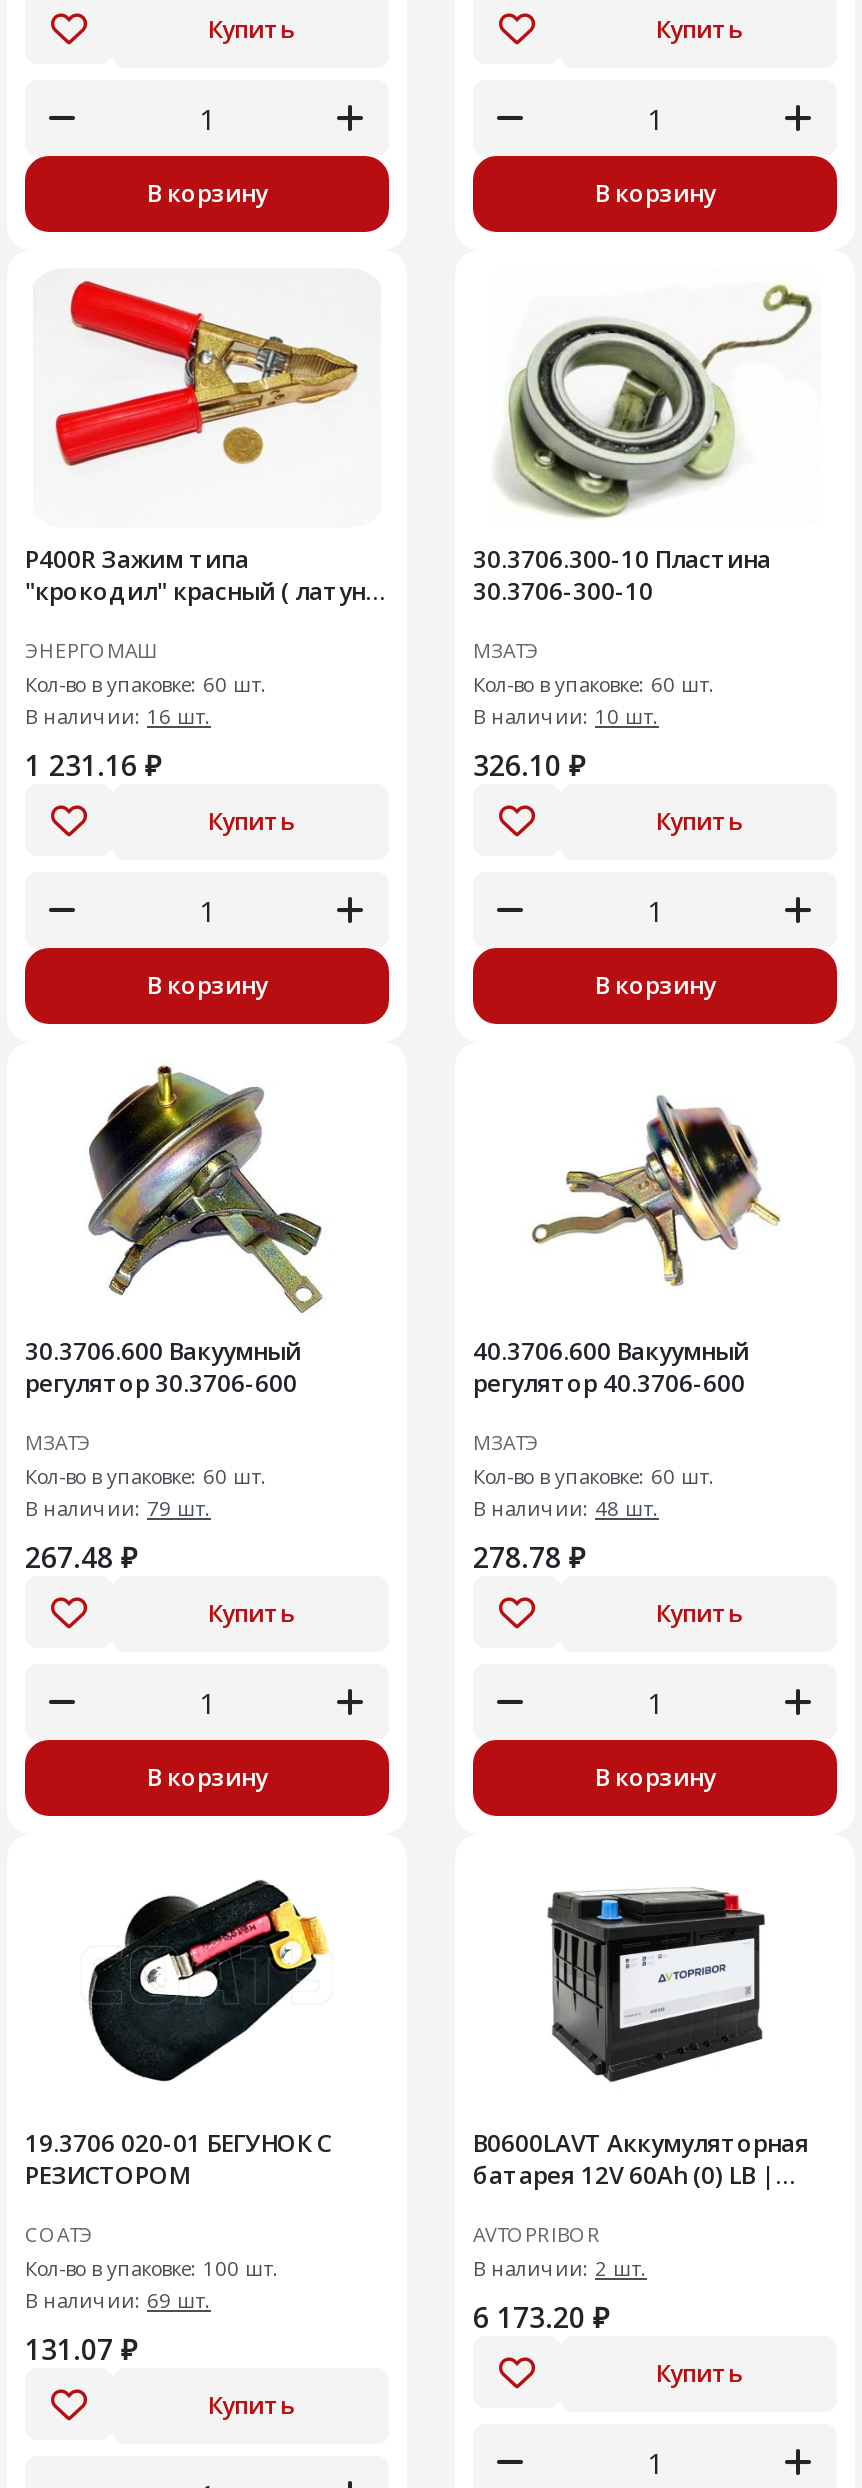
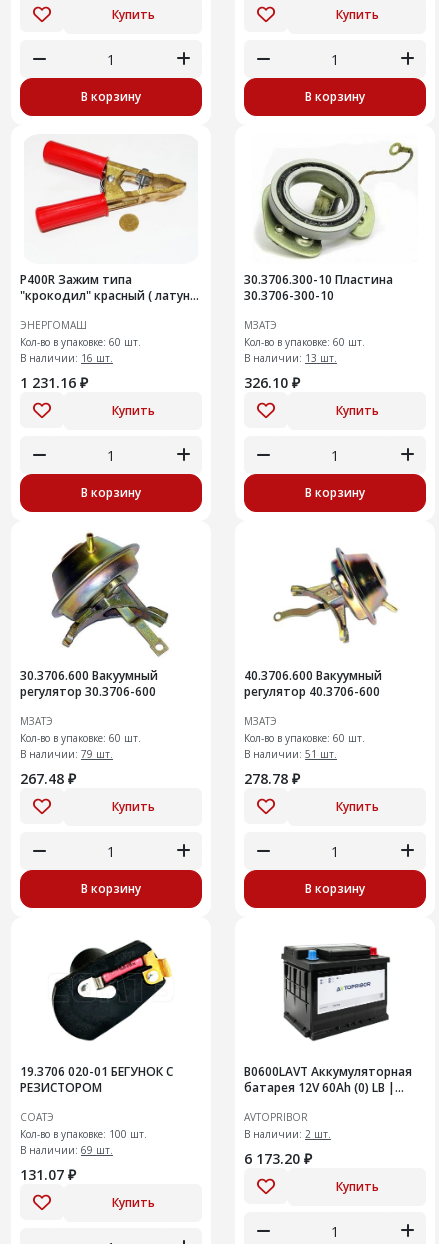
[473,702,659,730] В наличии: 10 шт. -> [244,351,337,365] В наличии: 13 шт.
[473,1494,659,1522] В наличии: 48 шт. -> [244,747,337,761] В наличии: 51 шт.

